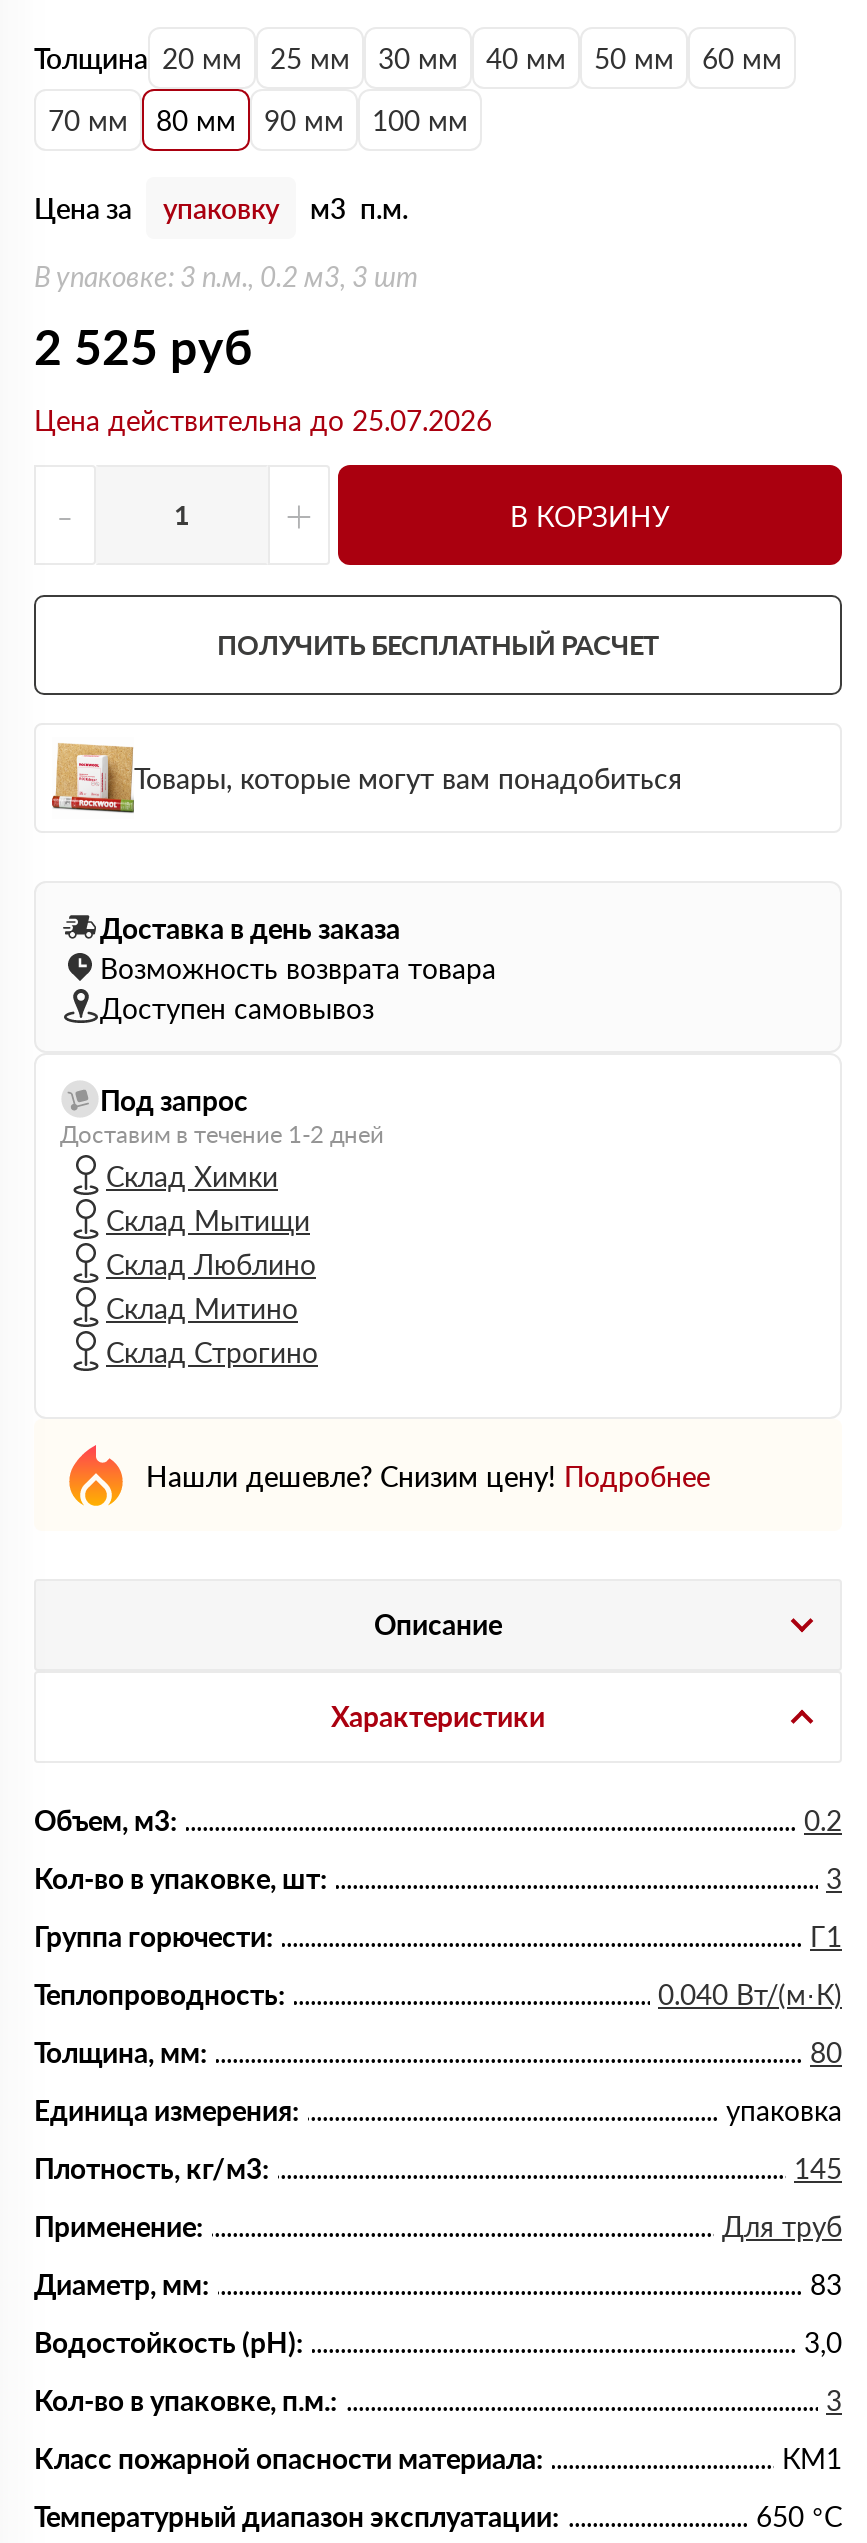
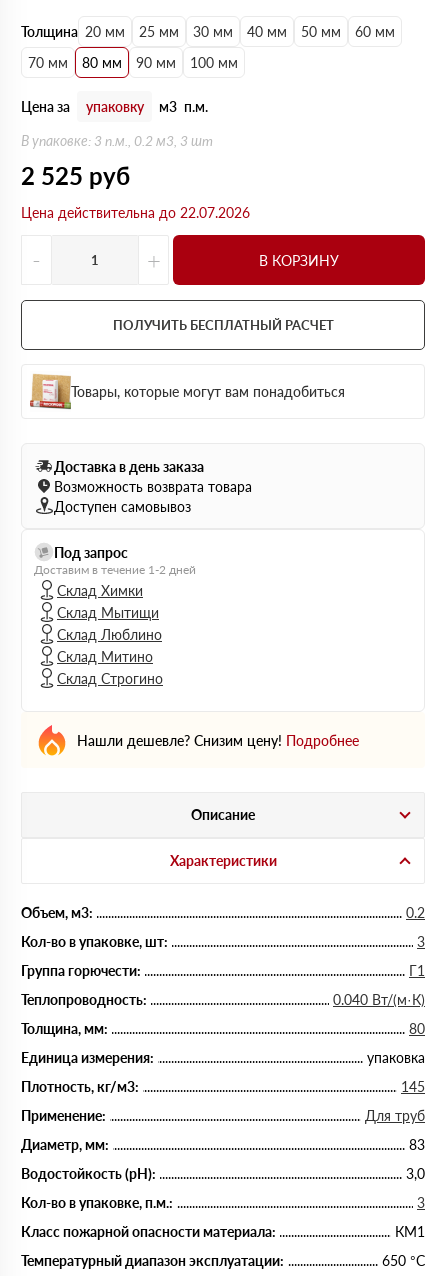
[34,403,492,437] Цена действительна до 25.07.2026 -> [21,204,250,221] Цена действительна до 22.07.2026

